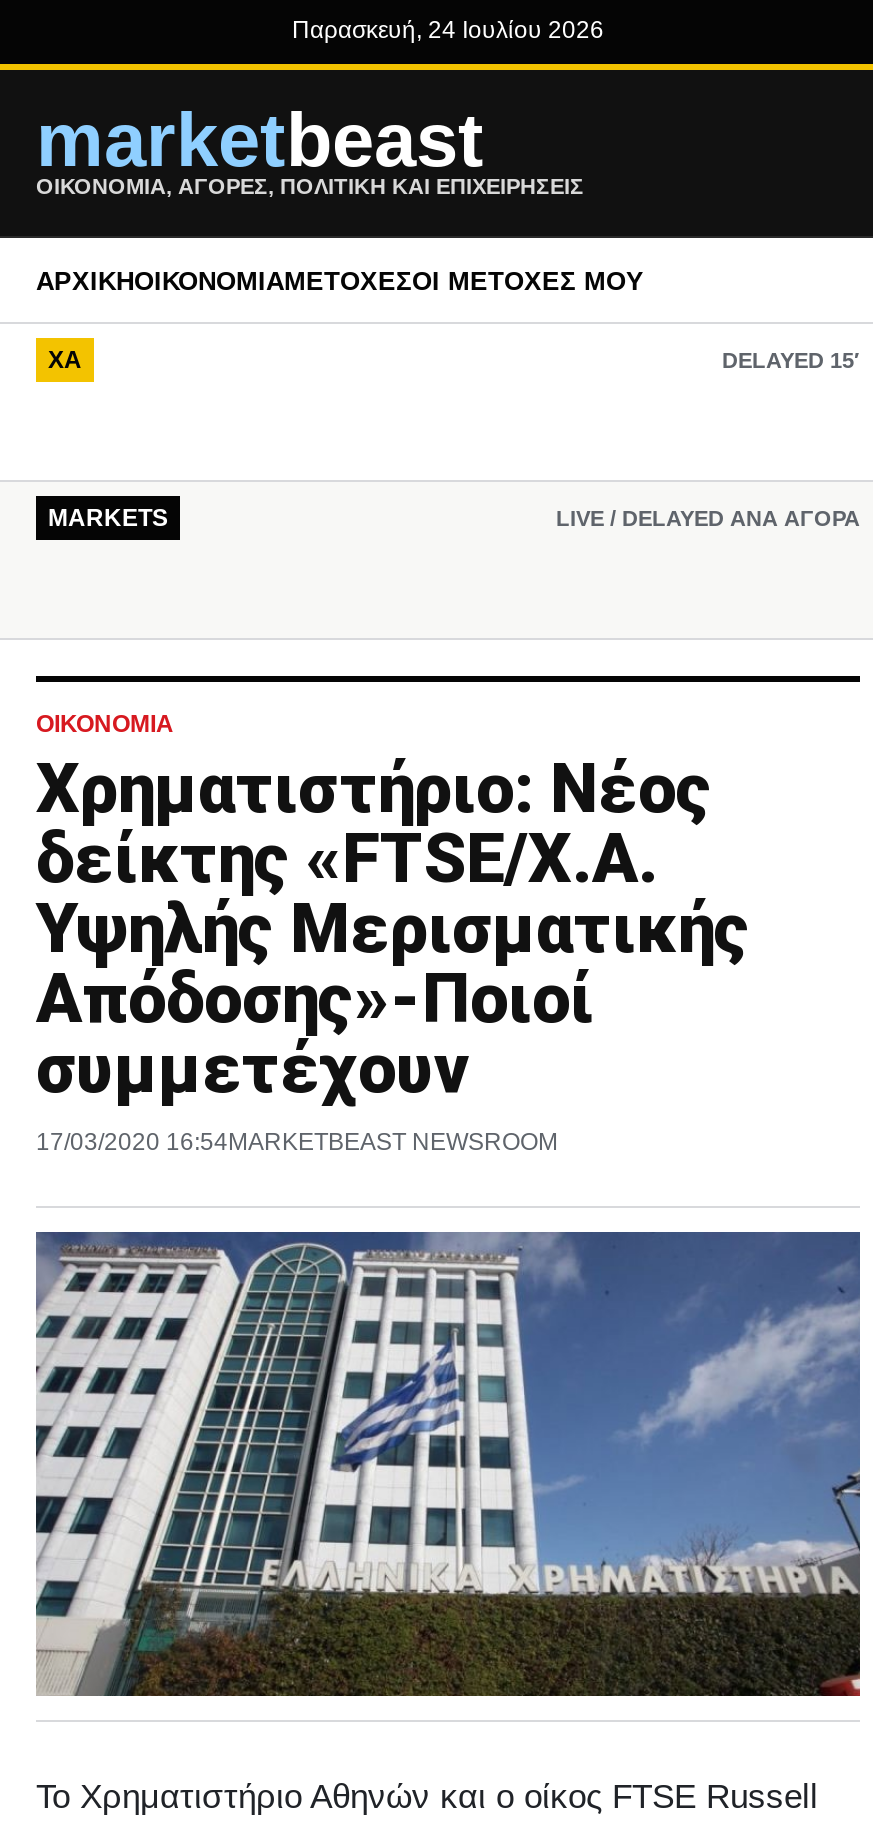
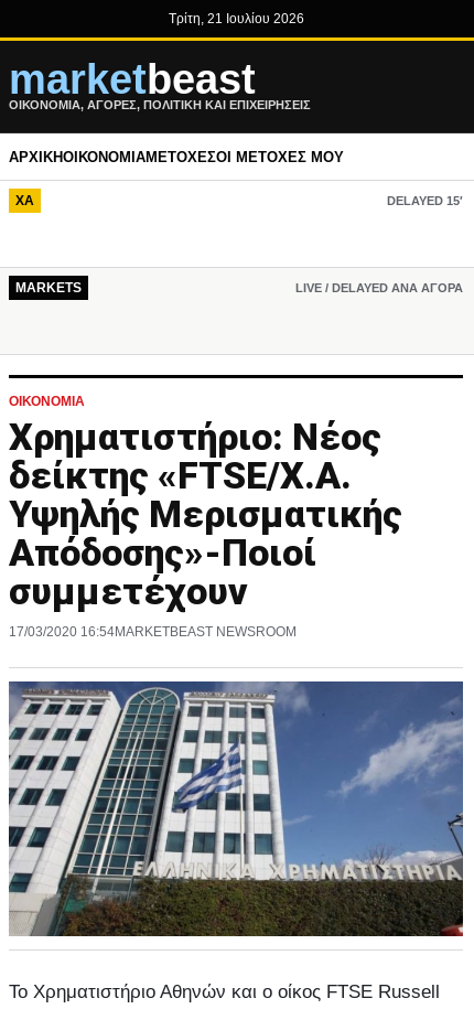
[292,16,604,44] Παρασκευή, 24 Ιουλίου 2026 -> [168,11,304,26] Τρίτη, 21 Ιουλίου 2026

